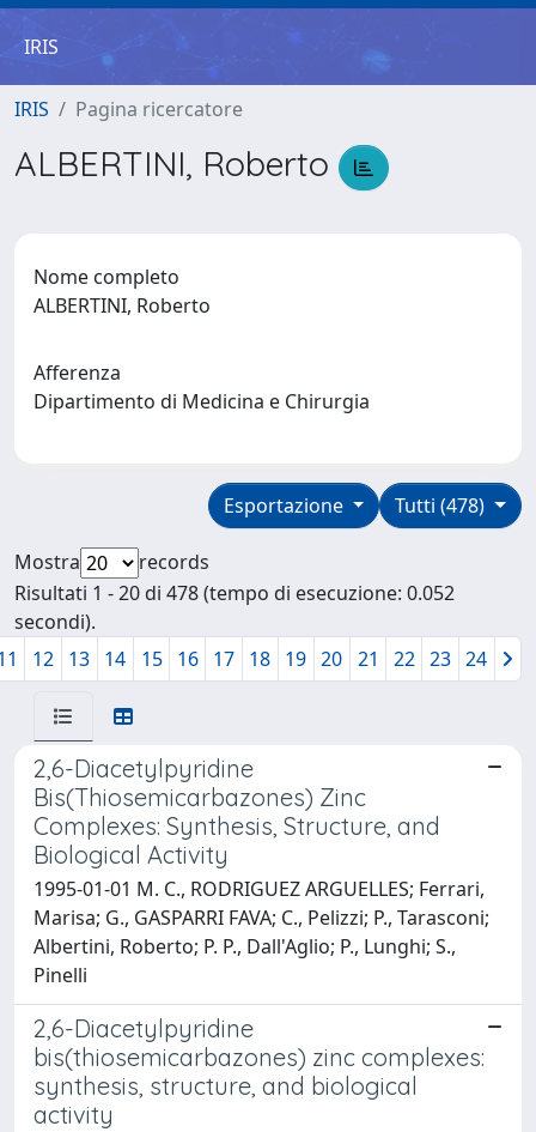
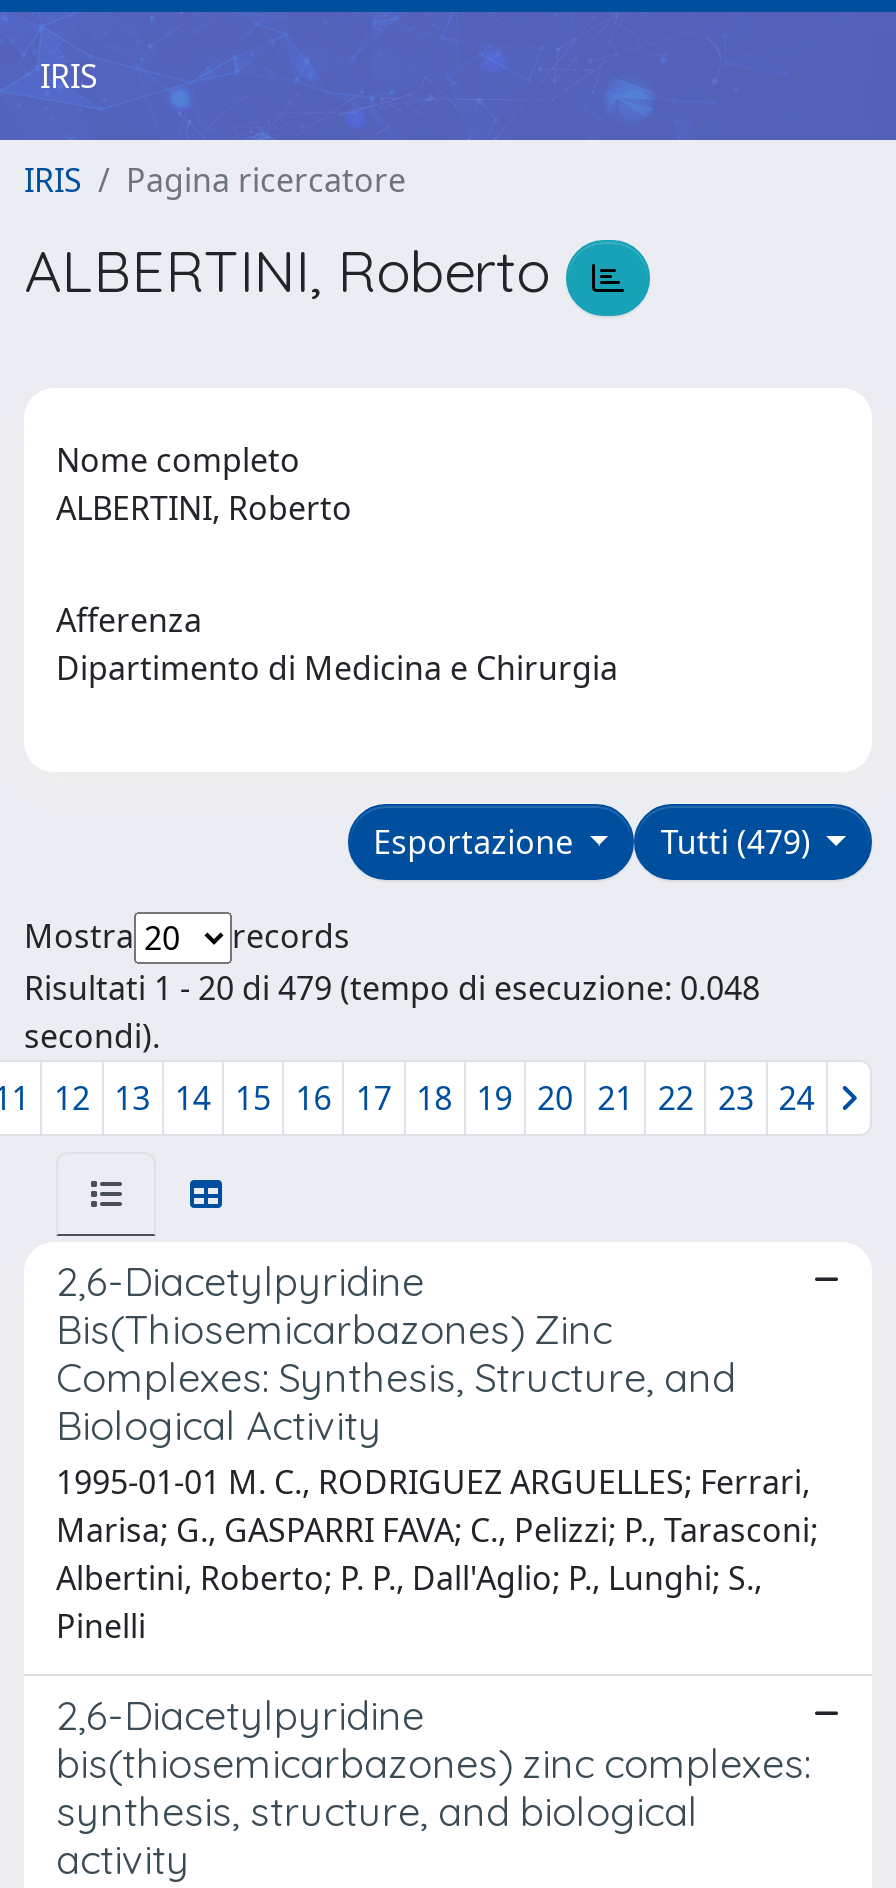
[223,492,490,518] Esportazione Tutti (478) -> [373,820,819,864] Esportazione Tutti (479)
[14,580,455,606] Risultati 1 - 20 di 478 (tempo di esecuzione: 0.052 -> [24,966,760,1010] Risultati 1 - 20 di 479 (tempo di esecuzione: 0.048

